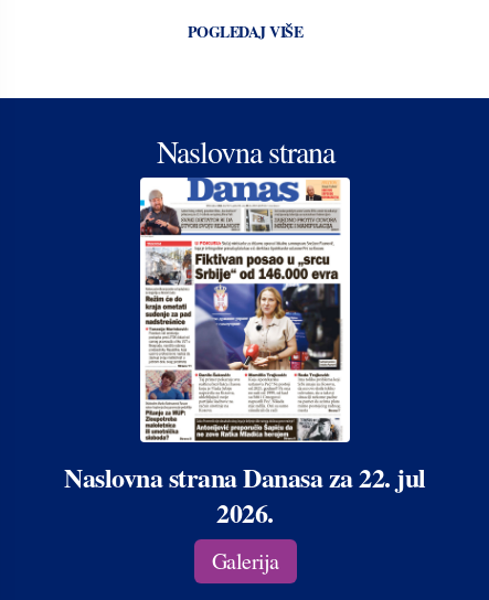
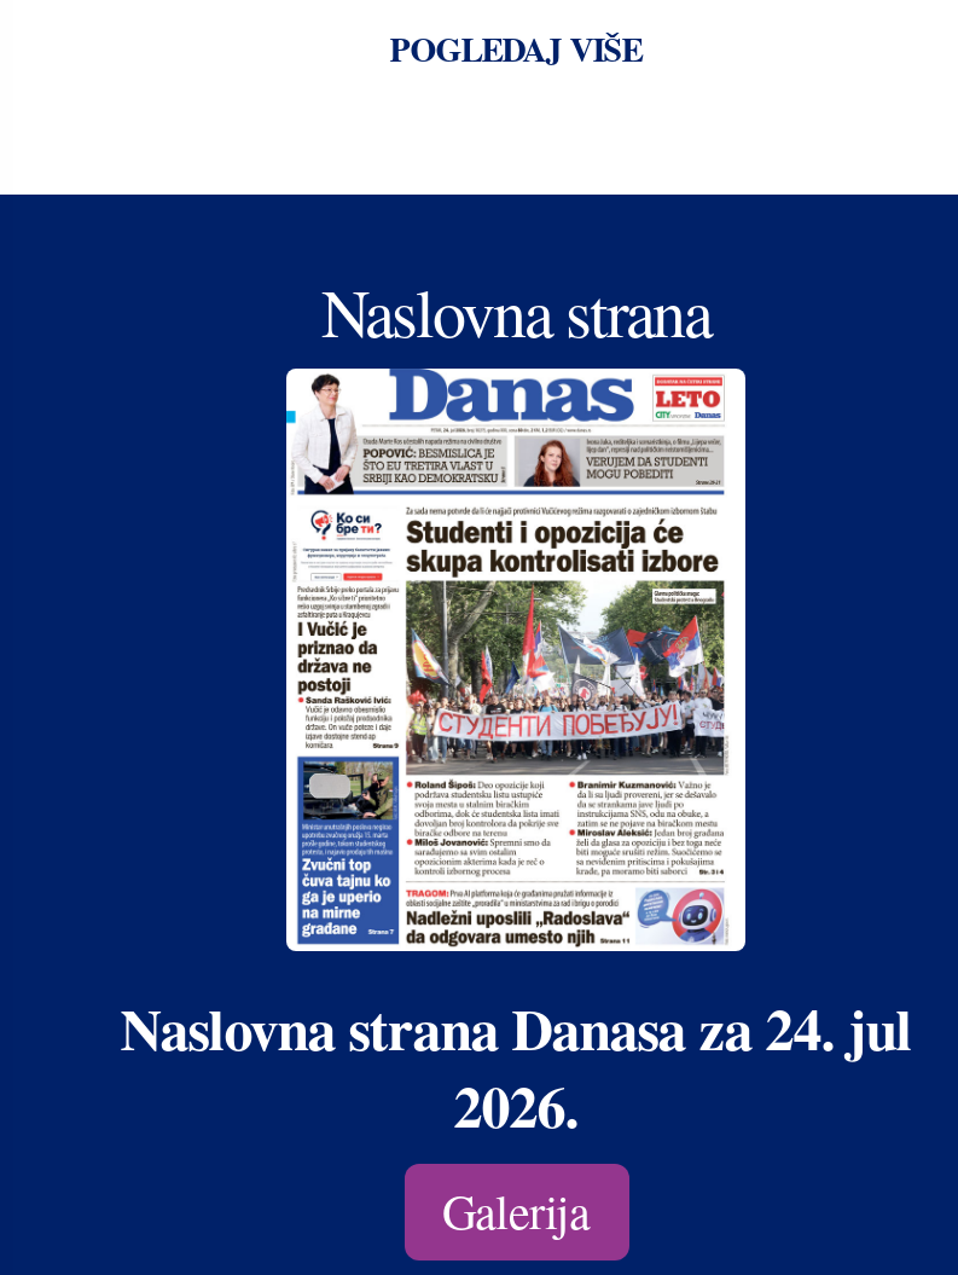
[64,179,426,496] [image] | Naslovna strana Danasa za 22. jul -> [120,371,912,1071] [image] | Naslovna strana Danasa za 24. jul

